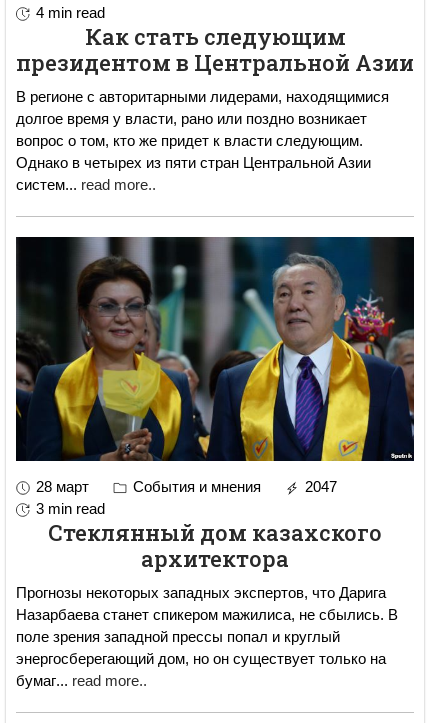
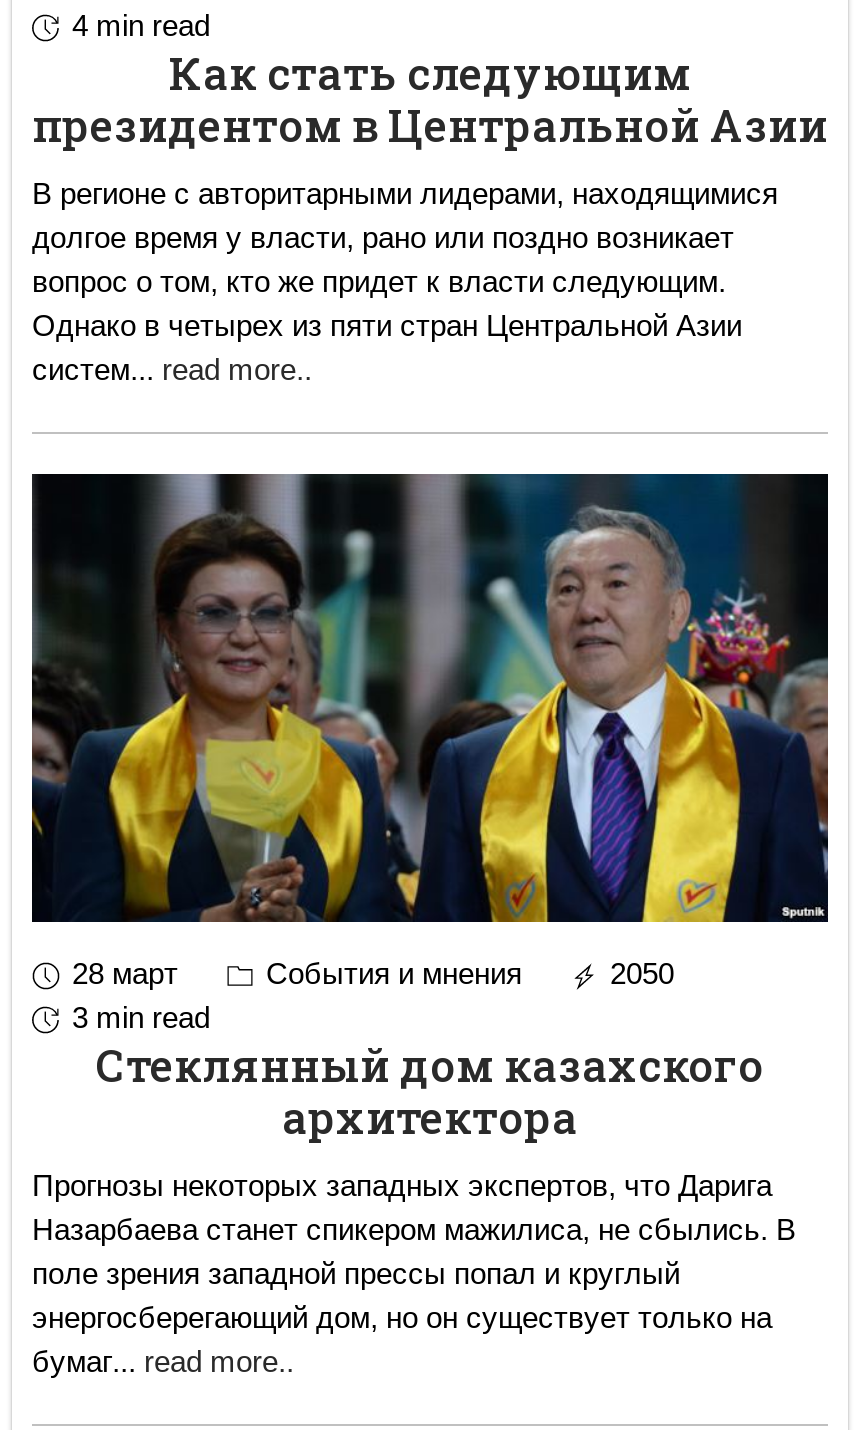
[301,478,337,495] 2047 -> [602,956,674,990] 2050

